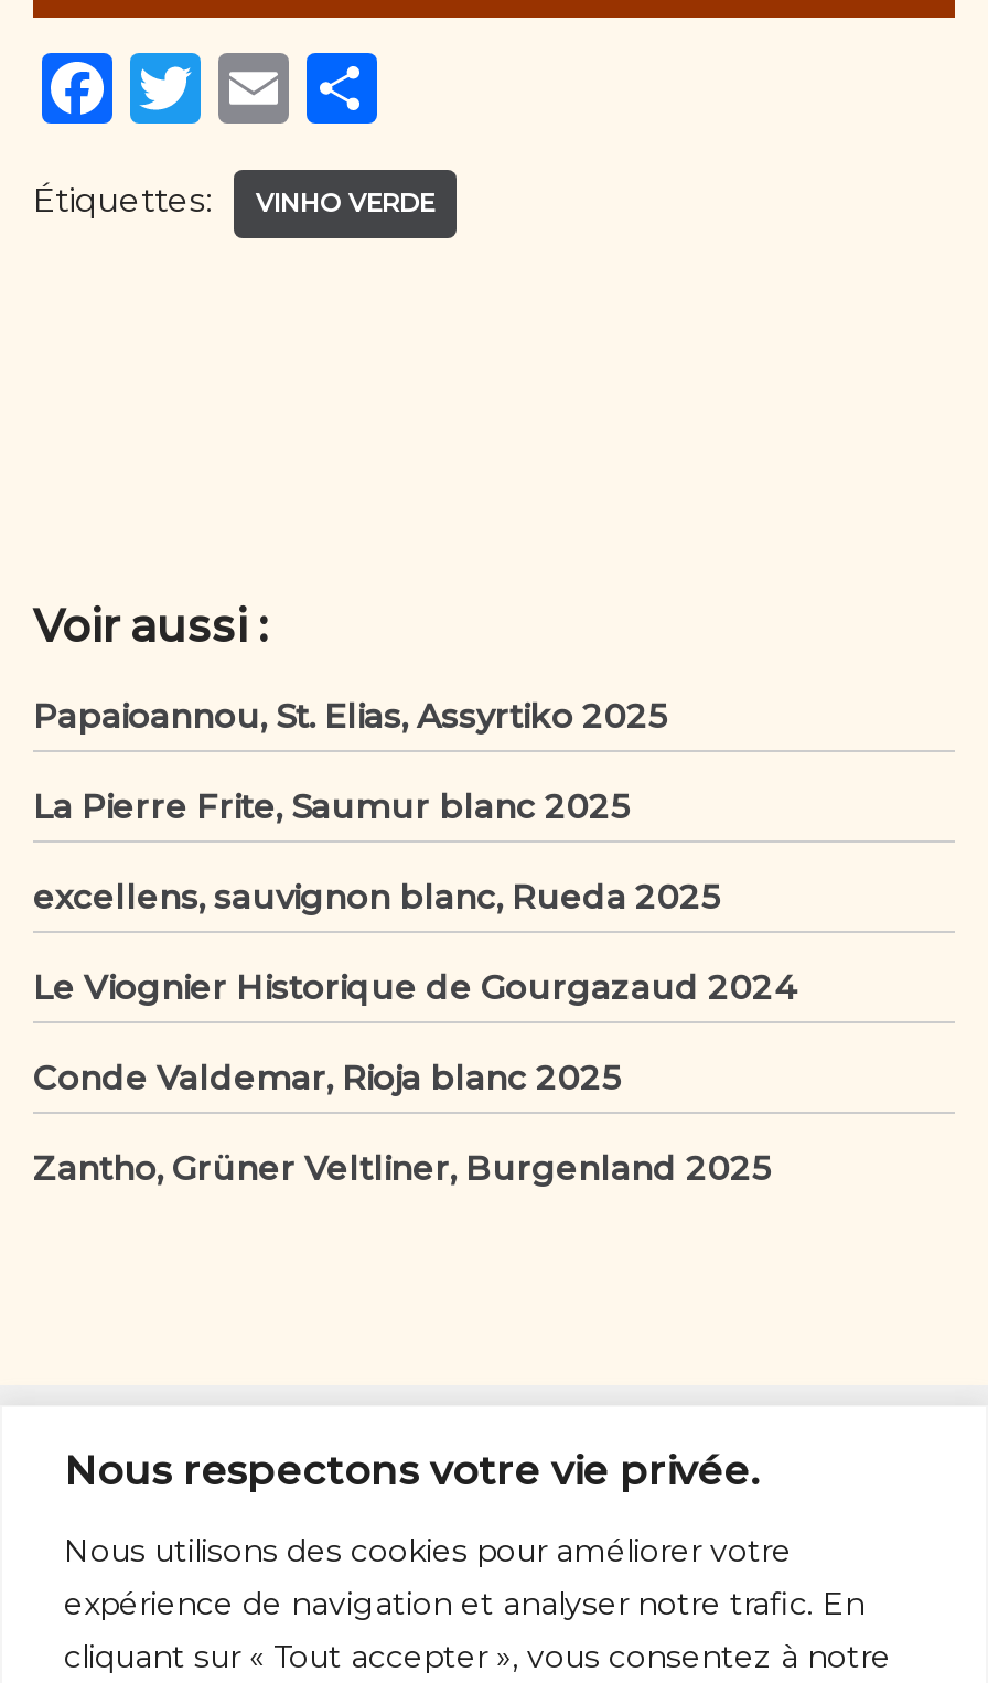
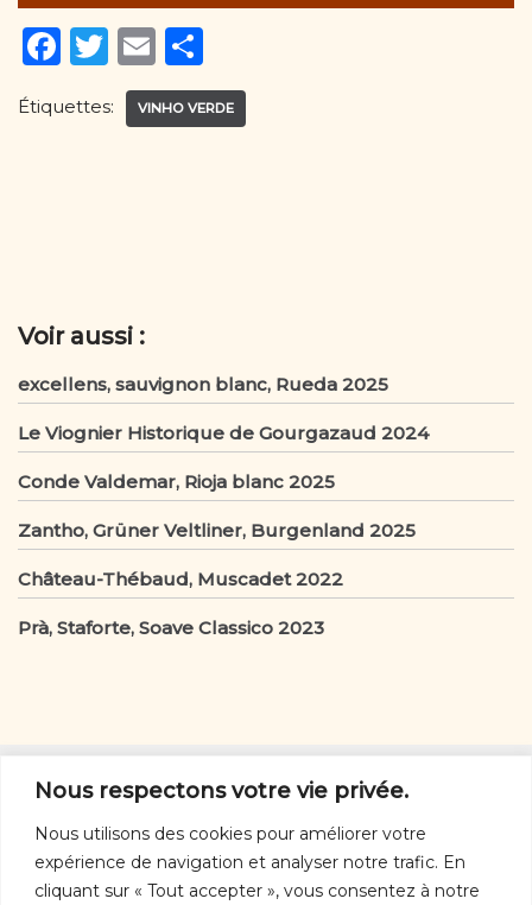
[33,695,668,827] Papaioannou, St. Elias, Assyrtiko 2025 | La Pierre Frite, Saumur blanc 2025 -> none
moved [33,875,796,1189] -> [18,373,429,541]: excellens, sauvignon blanc, Rueda 2025 | Le Viognier Historique de Gourgazaud 2024 | Conde Valdemar, Rioja blanc 2025 | Zantho, Grüner Veltliner, Burgenland 2025
none -> [18,568,343,639] Château-Thébaud, Muscadet 2022 | Prà, Staforte, Soave Classico 2023

